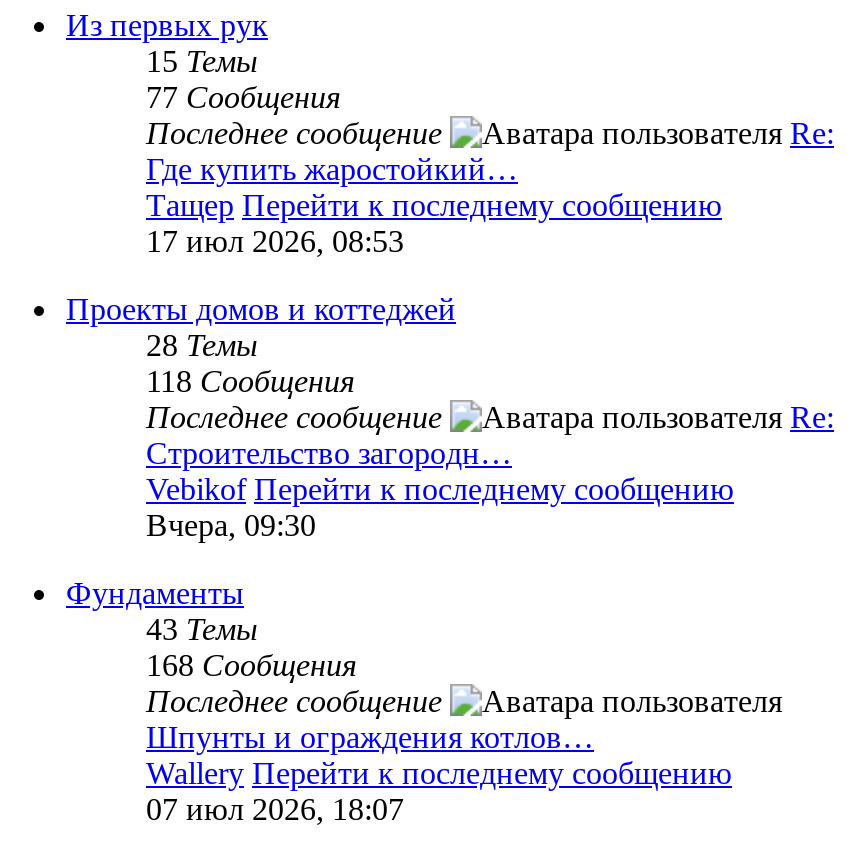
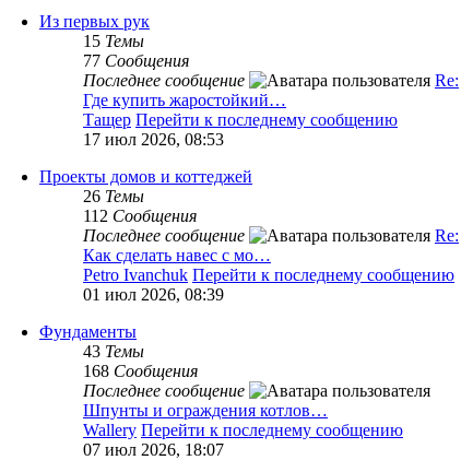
[146,329,258,363] 28 Темы -> [83,187,144,206] 26 Темы
[146,365,354,399] 118 Сообщения -> [83,207,197,226] 112 Сообщения
[146,437,734,543] Строительство загородн… | Vebikof Перейти к последнему сообщению | Вчера, 09:30 -> [83,246,454,304] Как сделать навес с мо… | Petro Ivanchuk Перейти к последнему сообщению | 01 июл 2026, 08:39

